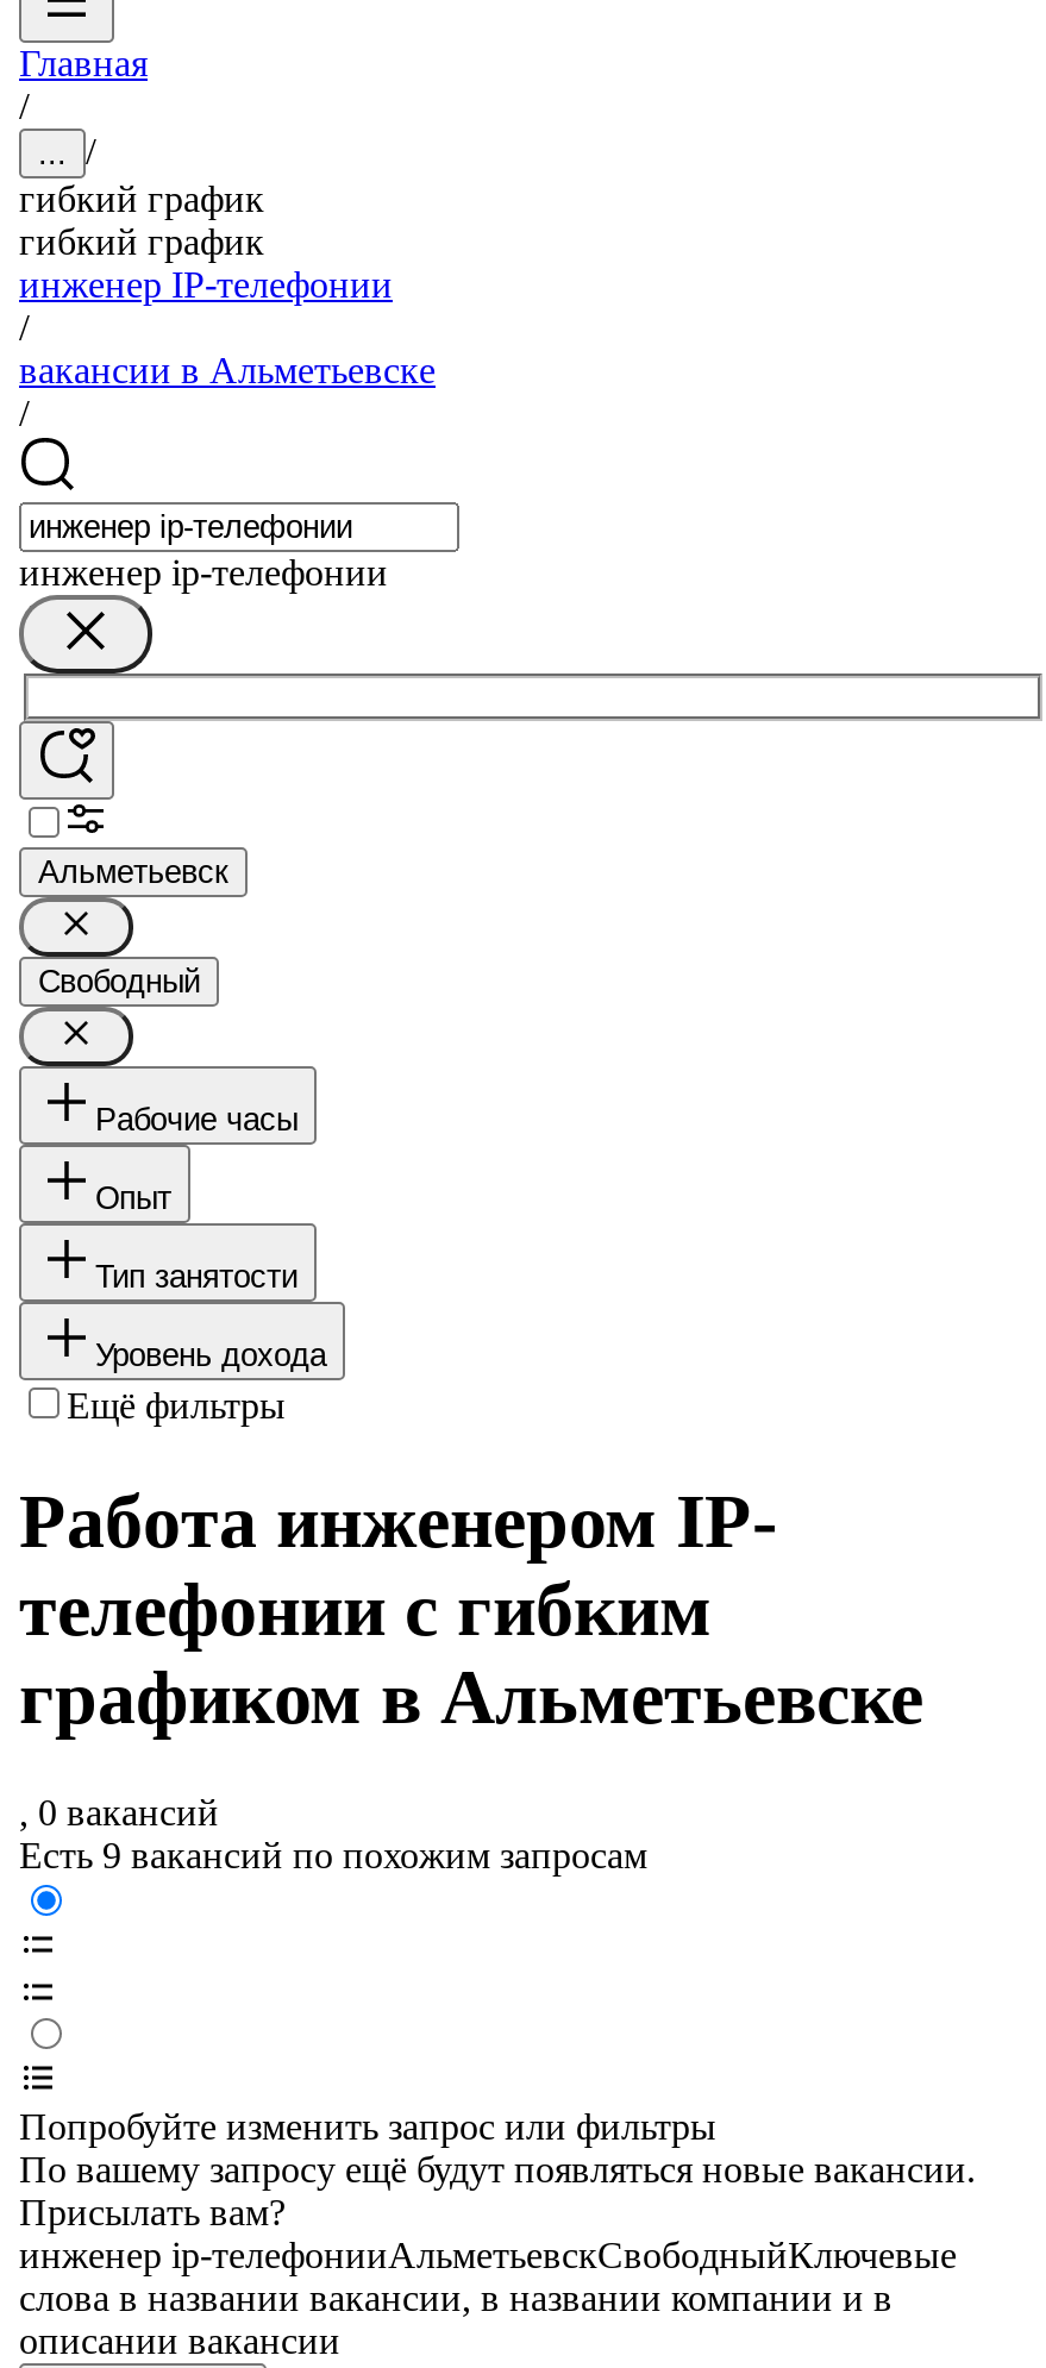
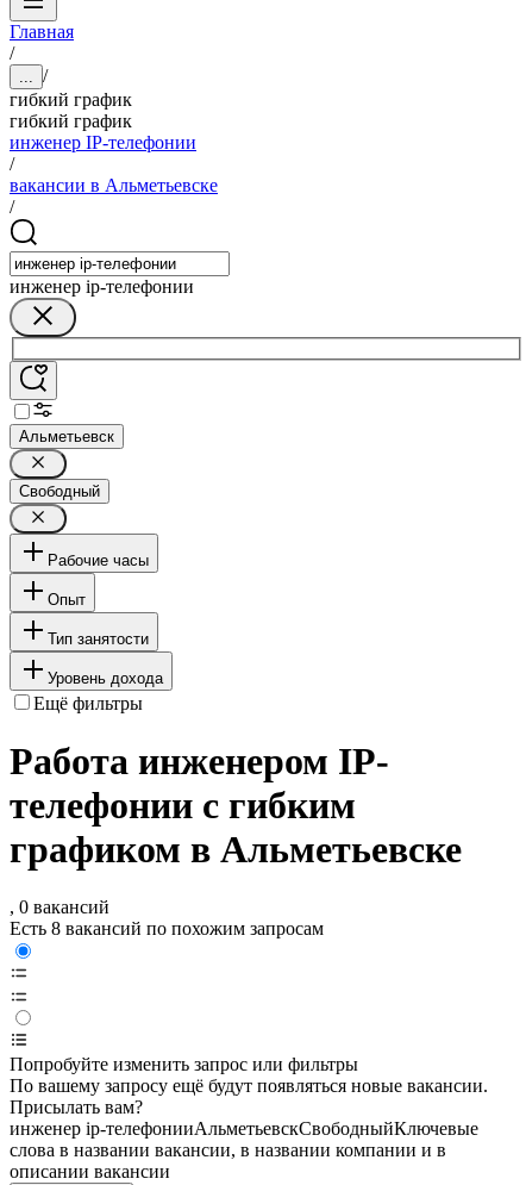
[19,1836,647,1877] Есть 9 вакансий по похожим запросам -> [10,919,324,939] Есть 8 вакансий по похожим запросам

